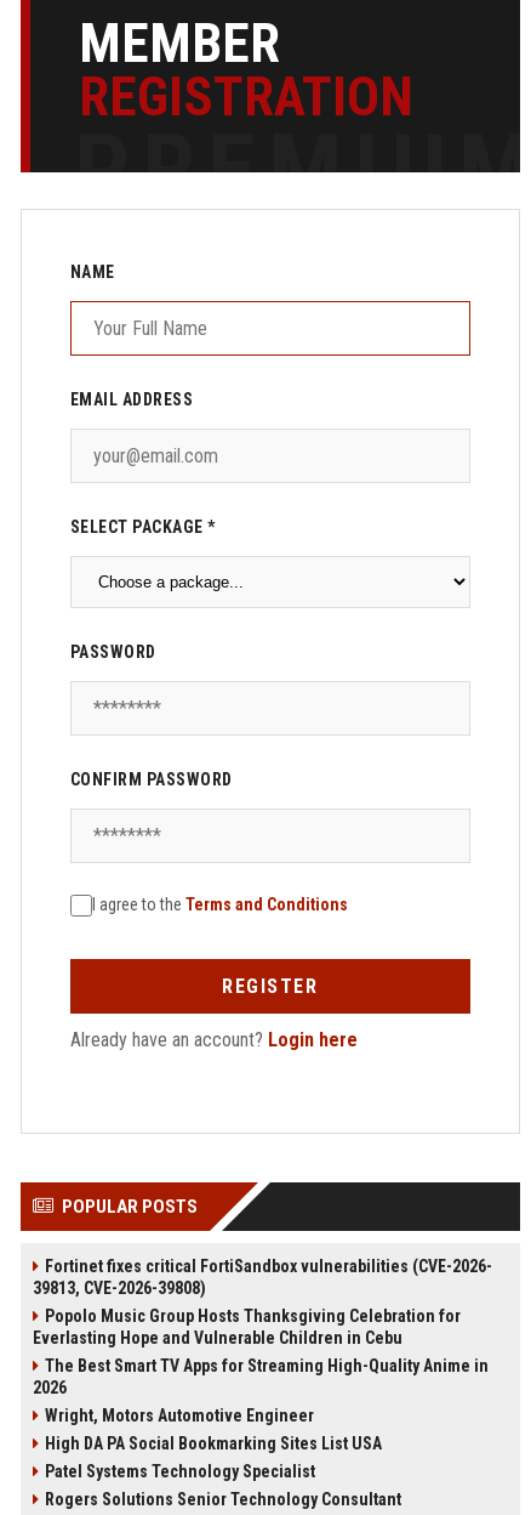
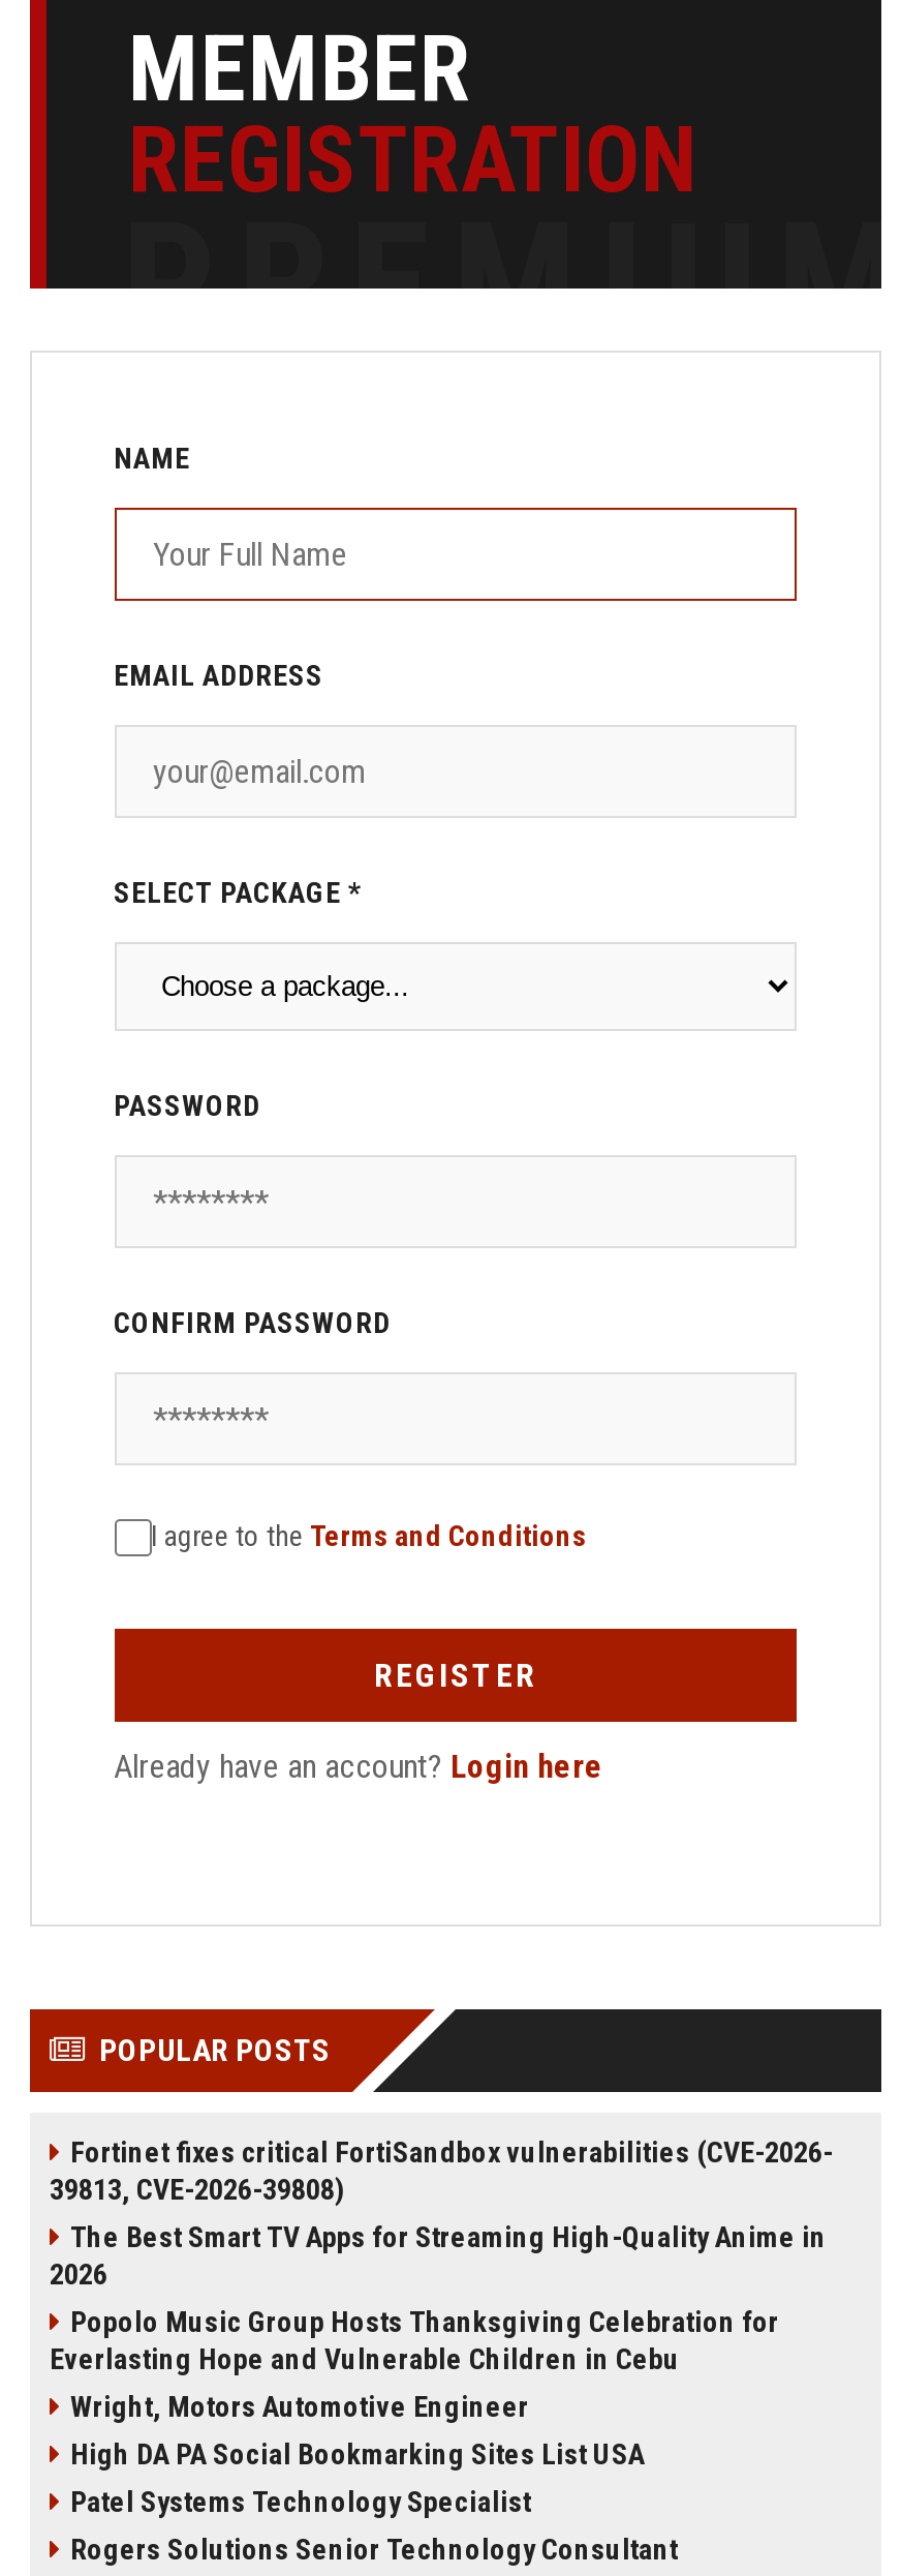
moved [32,1306,460,1347] -> [50,2305,779,2375]: Popolo Music Group Hosts Thanksgiving Celebration for | Everlasting Hope and Vulnerable Children in Cebu
moved [32,1356,488,1397] -> [50,2220,827,2291]: The Best Smart TV Apps for Streaming High-Quality Anime in | 2026

